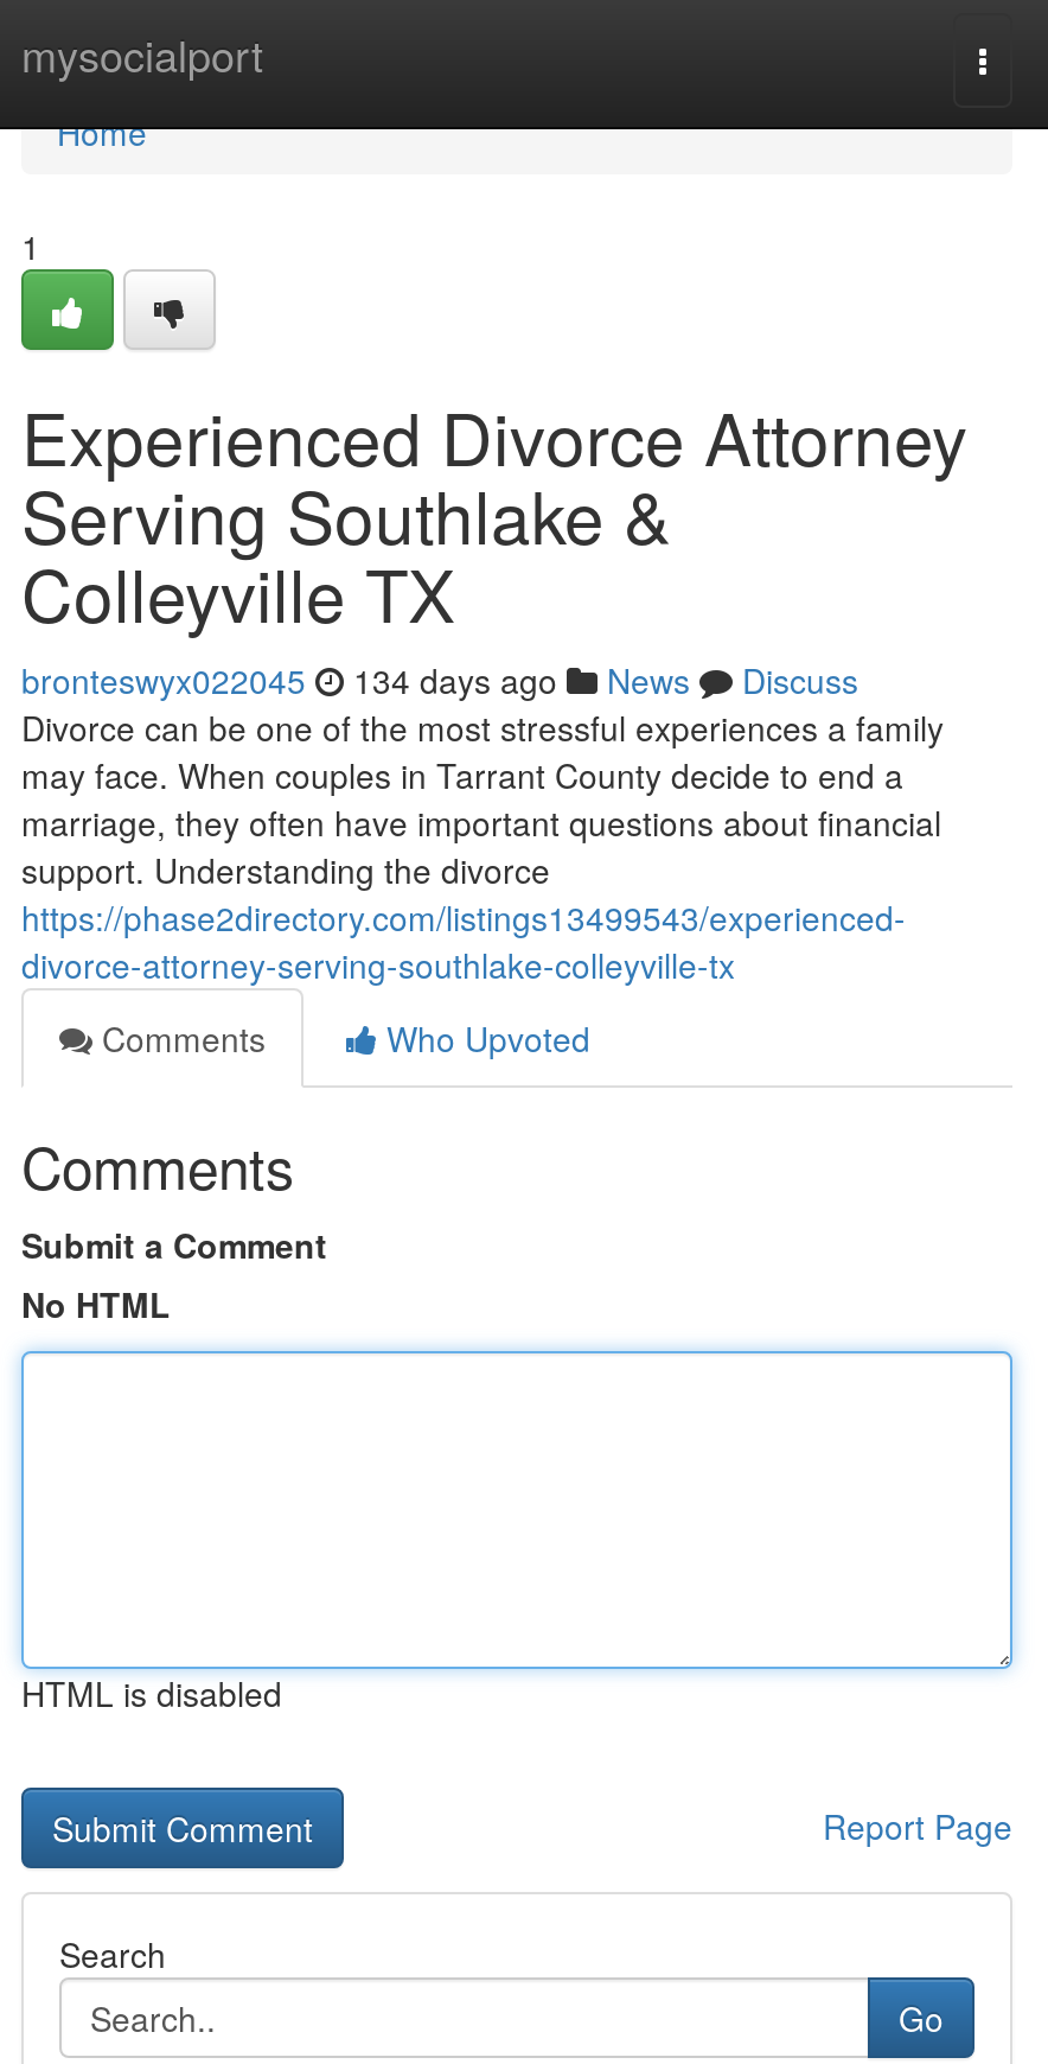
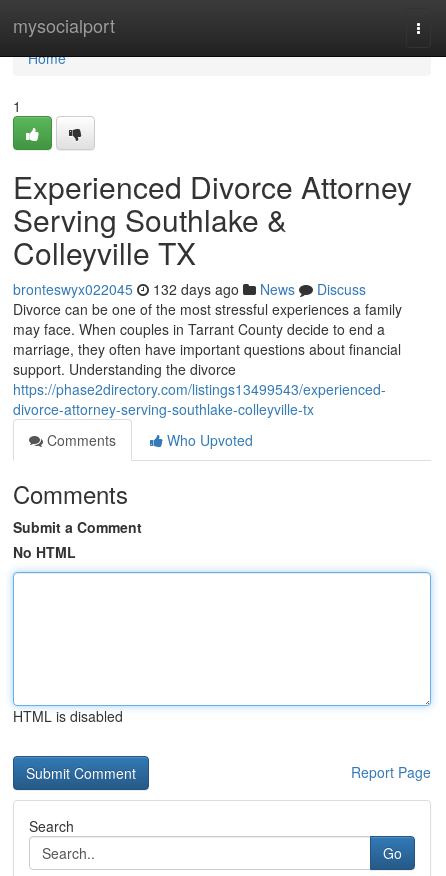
[21,656,858,703] bronteswyx022045 134 days ago News Discuss -> [13,279,366,299] bronteswyx022045 132 days ago News Discuss

